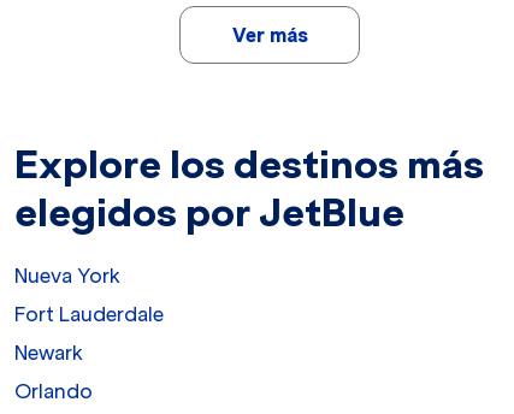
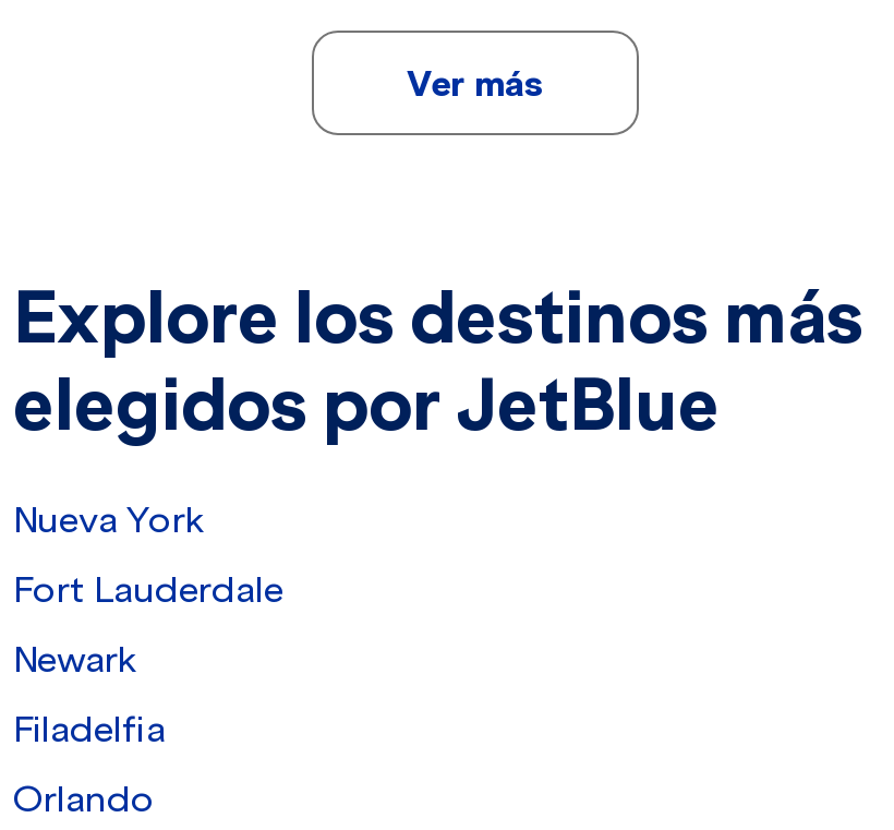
none -> [13,707,166,750] Filadelfia

